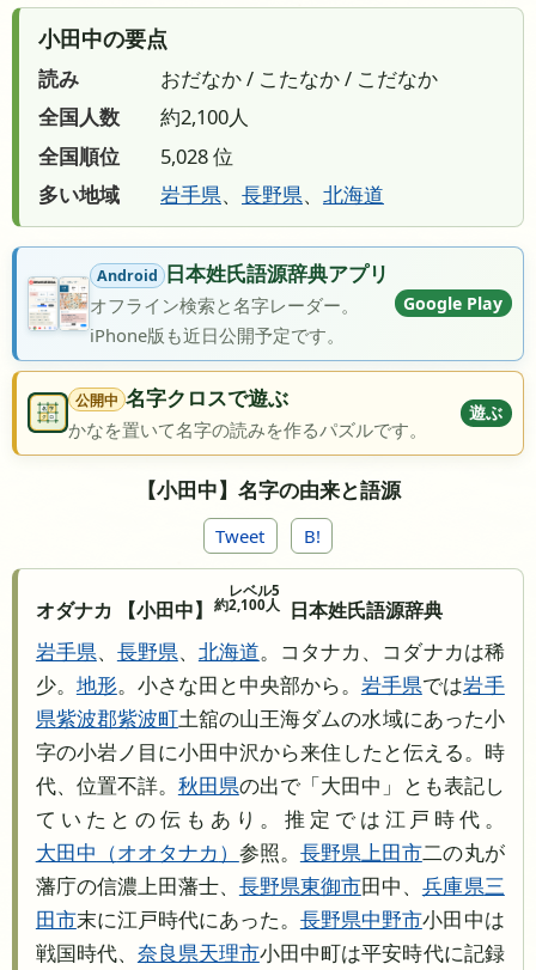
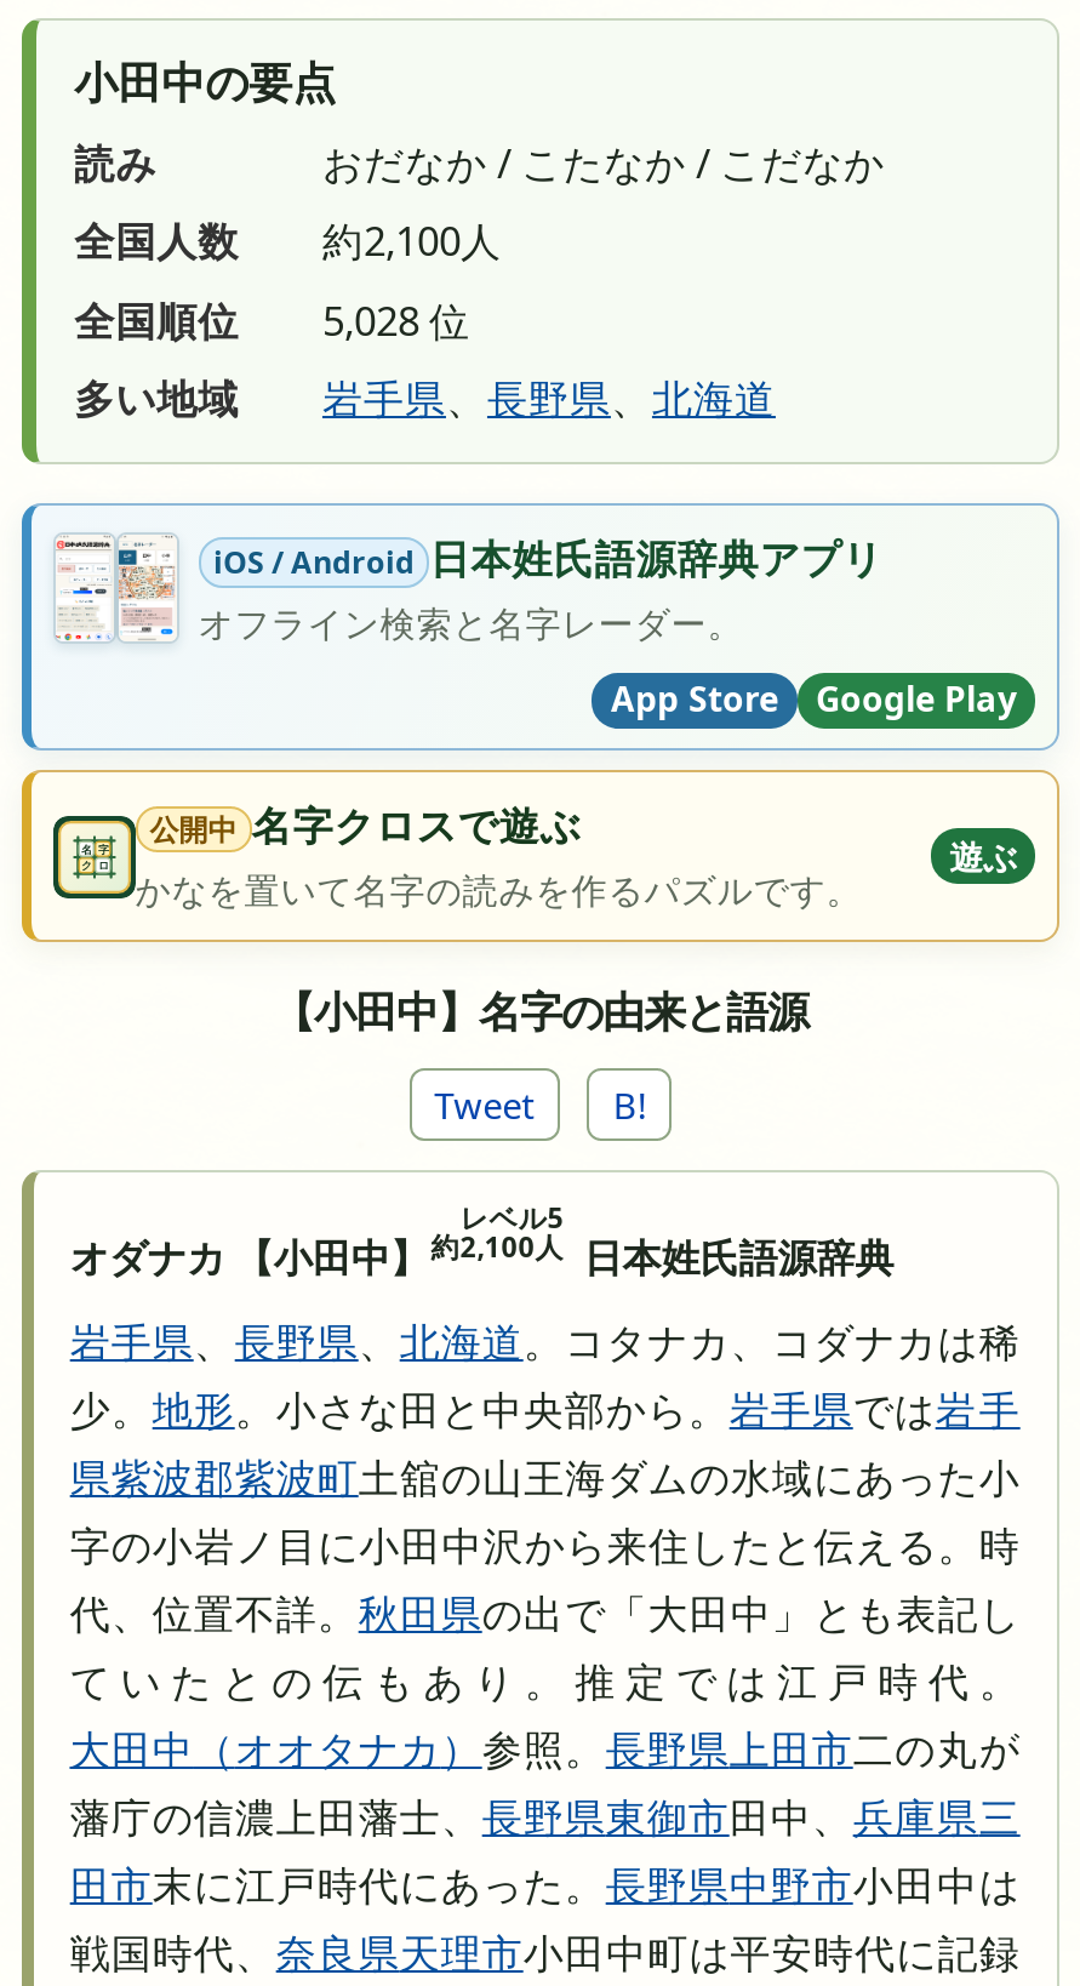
[28,259,389,333] [image] | Android 日本姓氏語源辞典アプリ -> [53,529,883,663] [image] | iOS / Android 日本姓氏語源辞典アプリ
moved [404,291,503,314] -> [816,676,1017,722]: Google Play
[89,323,344,346] iPhone版も近日公開予定です。 -> [611,676,778,722] App Store

